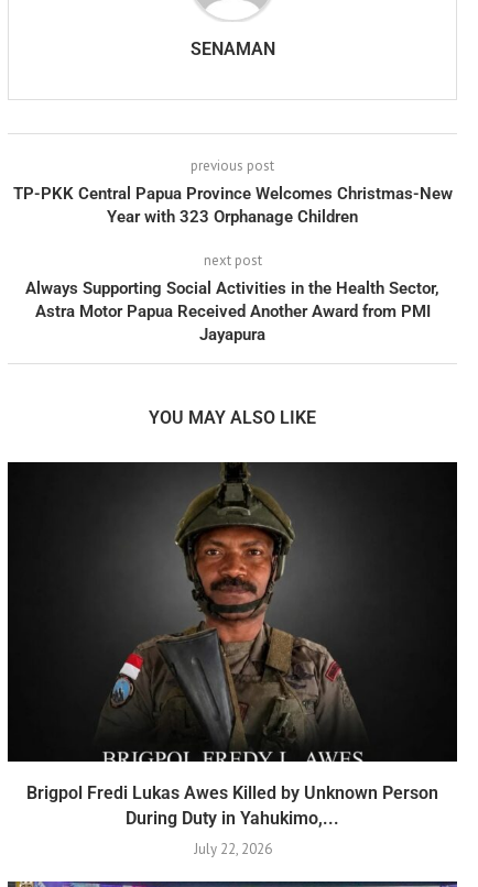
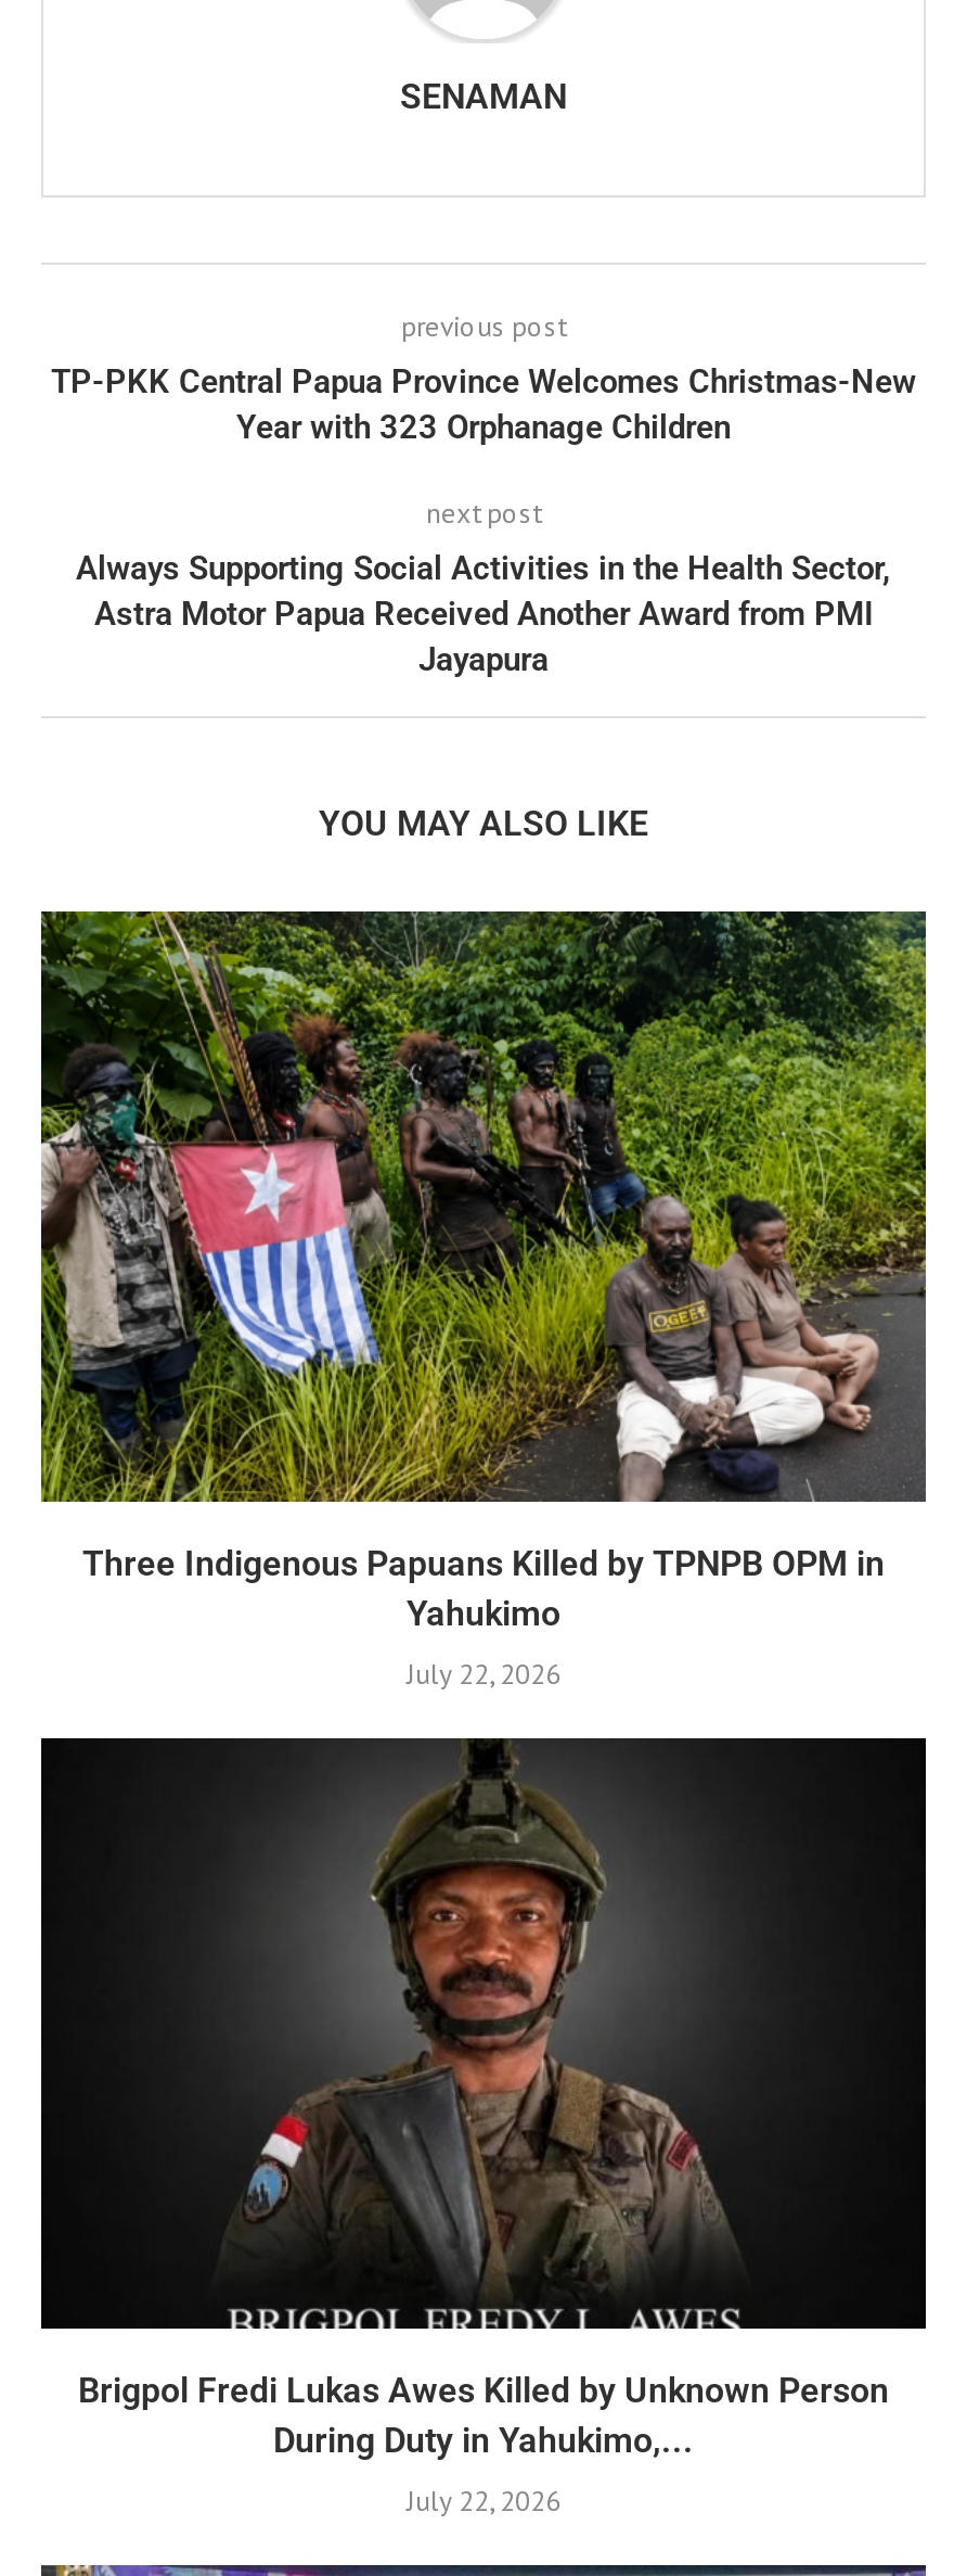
none -> [39,909,928,1693] [image] | Three Indigenous Papuans Killed by TPNPB OPM in | Yahukimo | July 22, 2026

